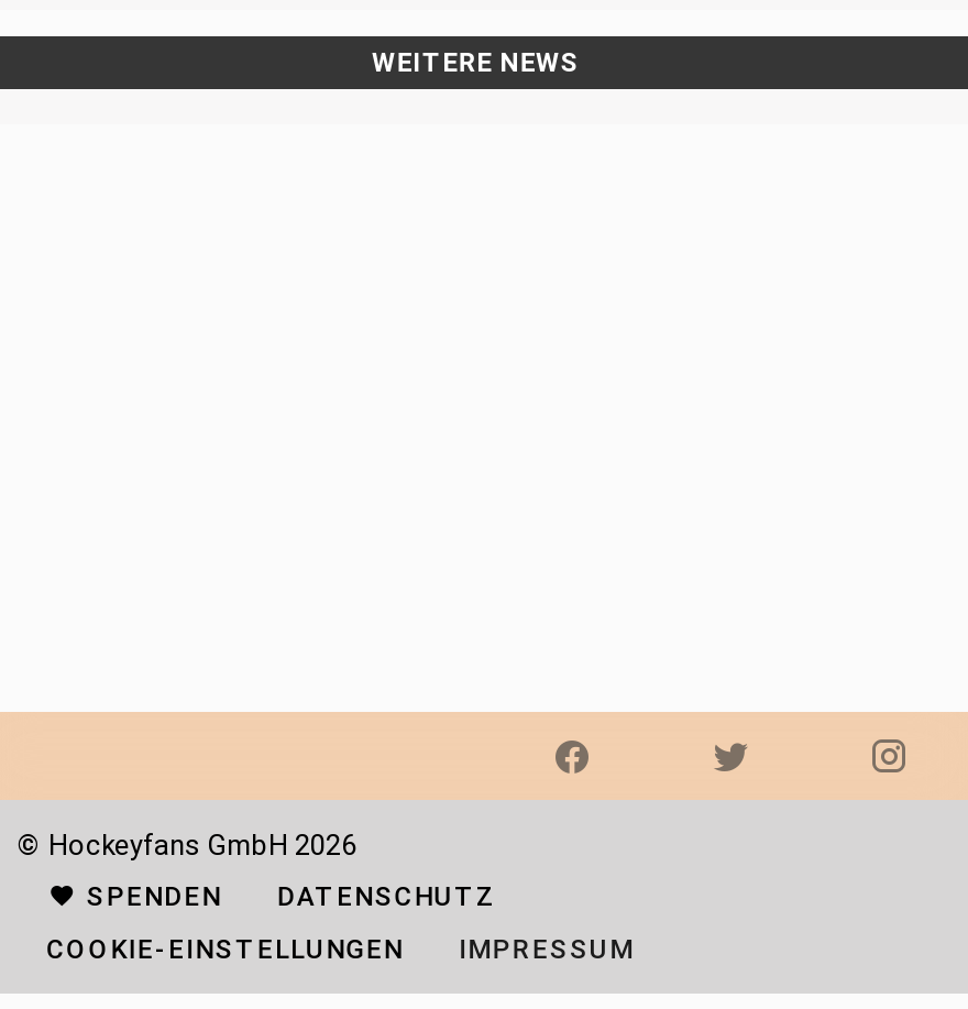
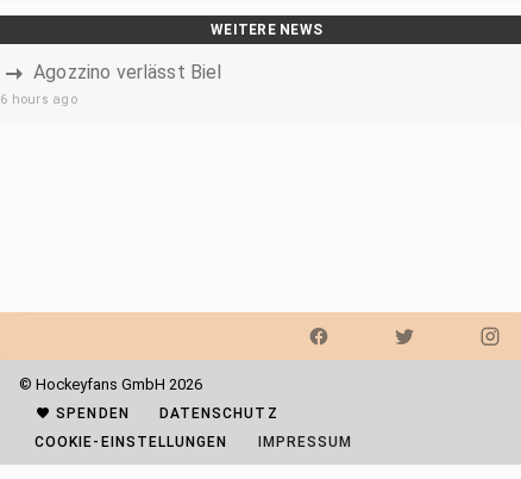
none -> [0,61,222,107] Agozzino verlässt Biel | 6 hours ago

